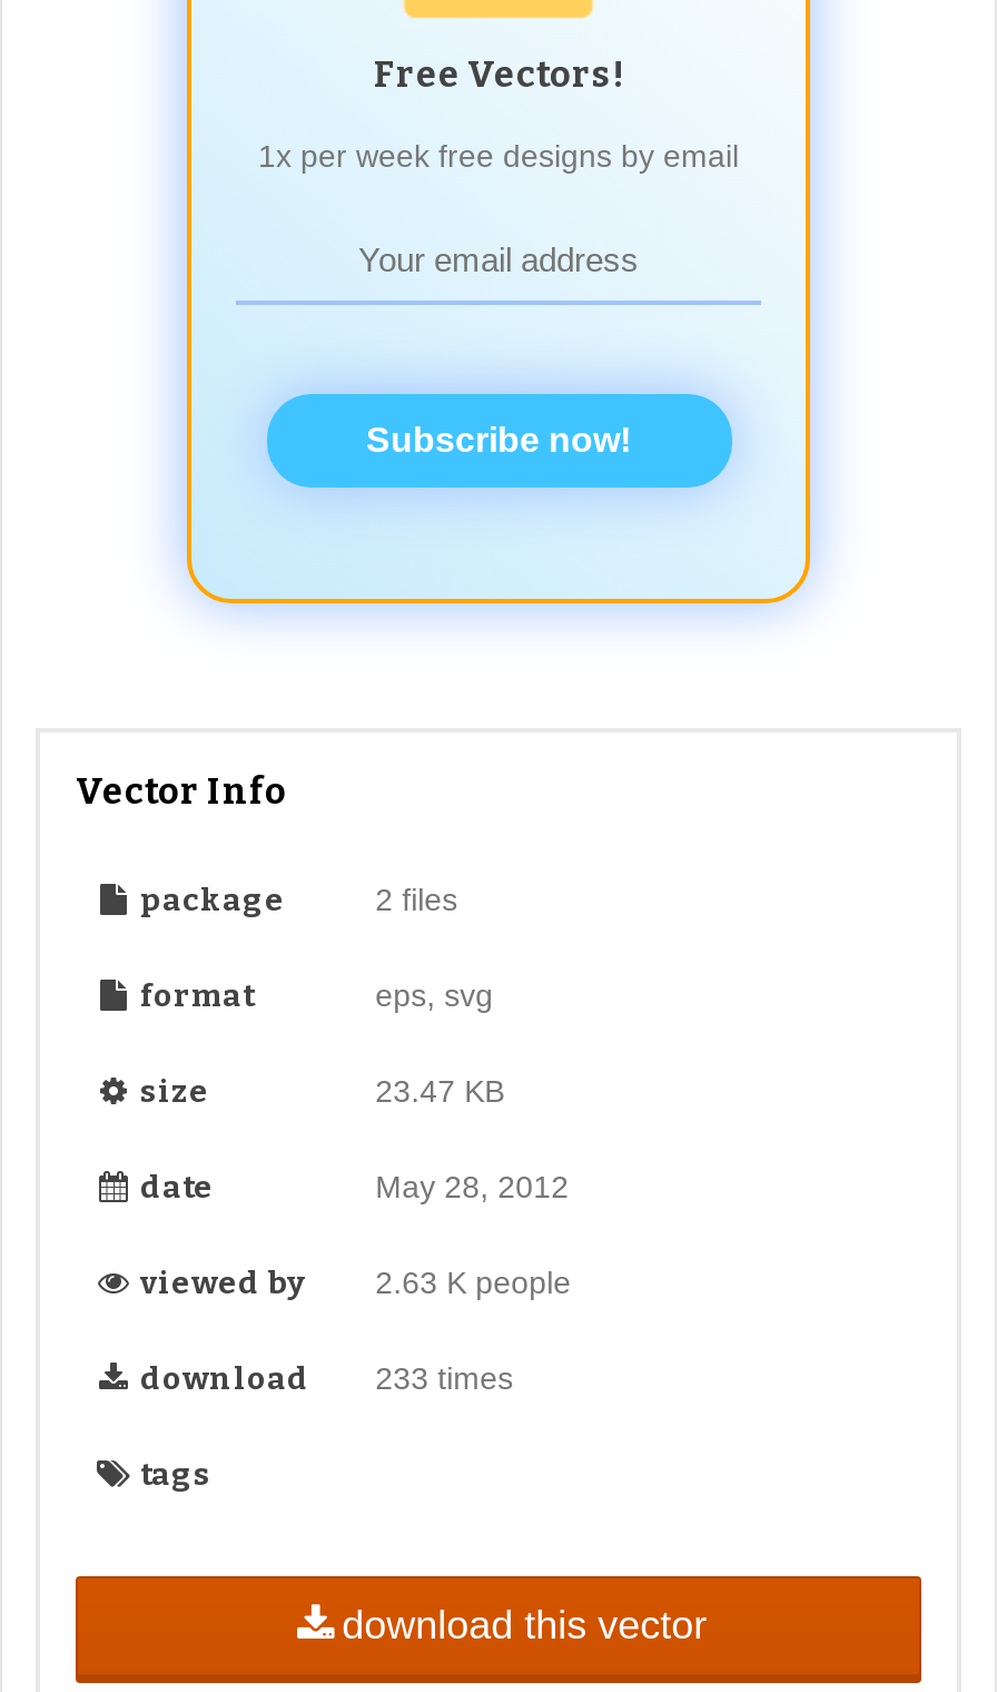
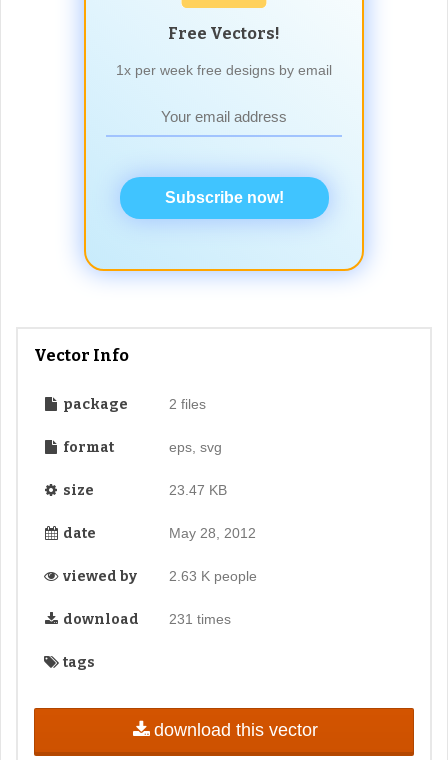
[134,1360,513,1398] download 233 times -> [60,611,231,628] download 231 times

